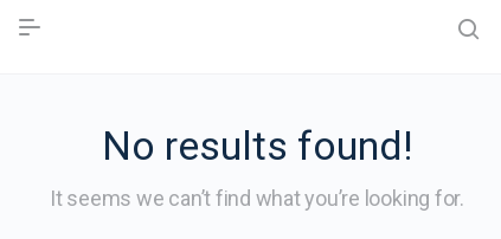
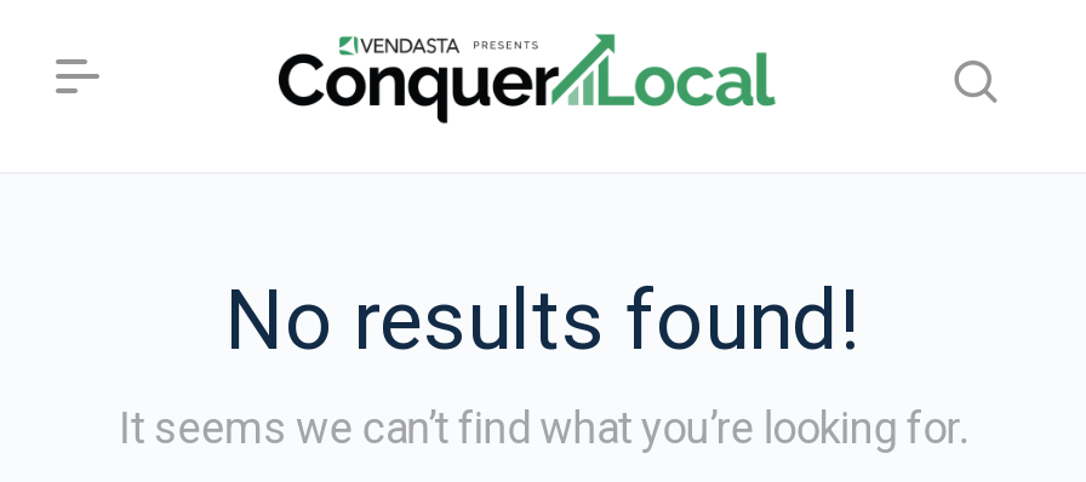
none -> [276,31,778,126] [image]

